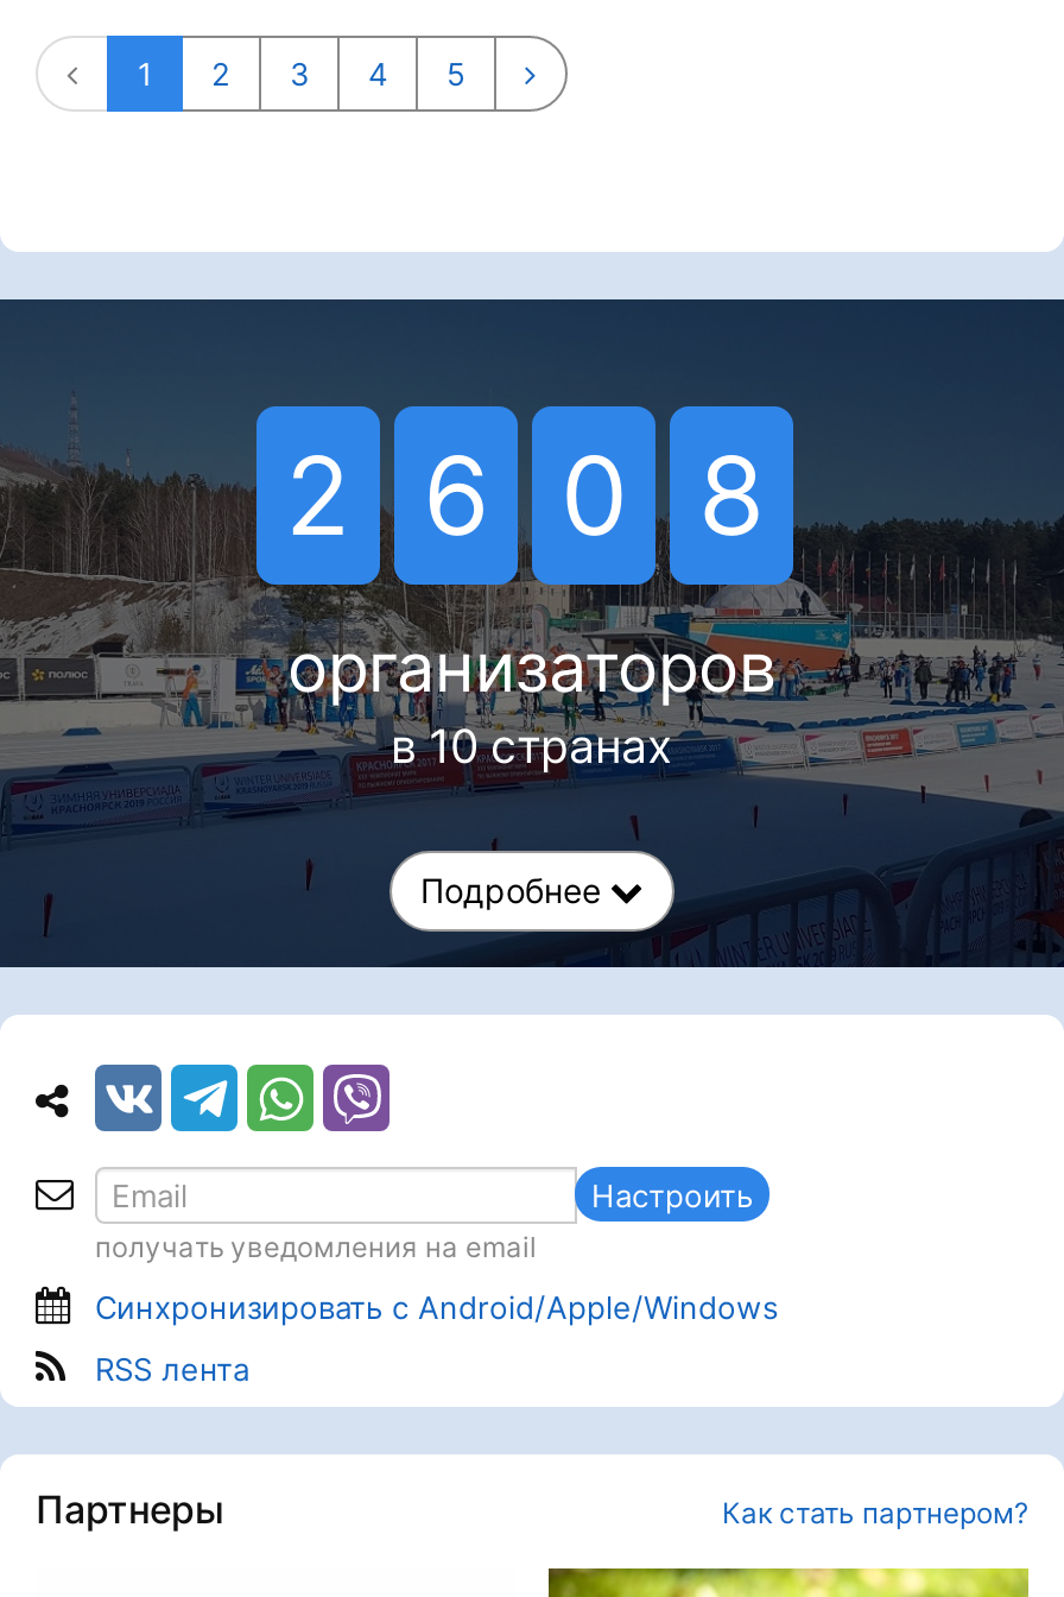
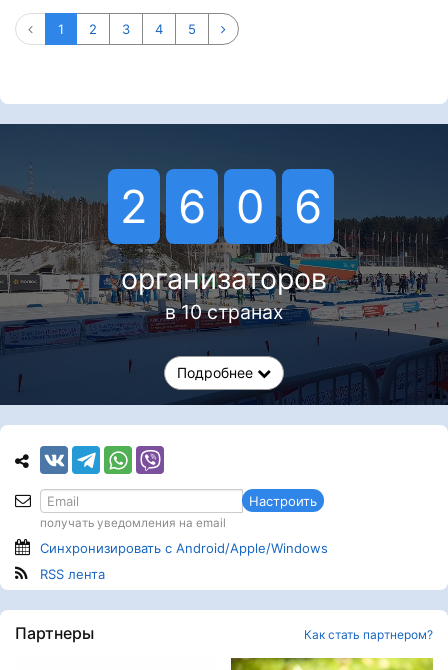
[285,430,765,561] 2 6 0 8 -> [120,179,322,234] 2 6 0 6

